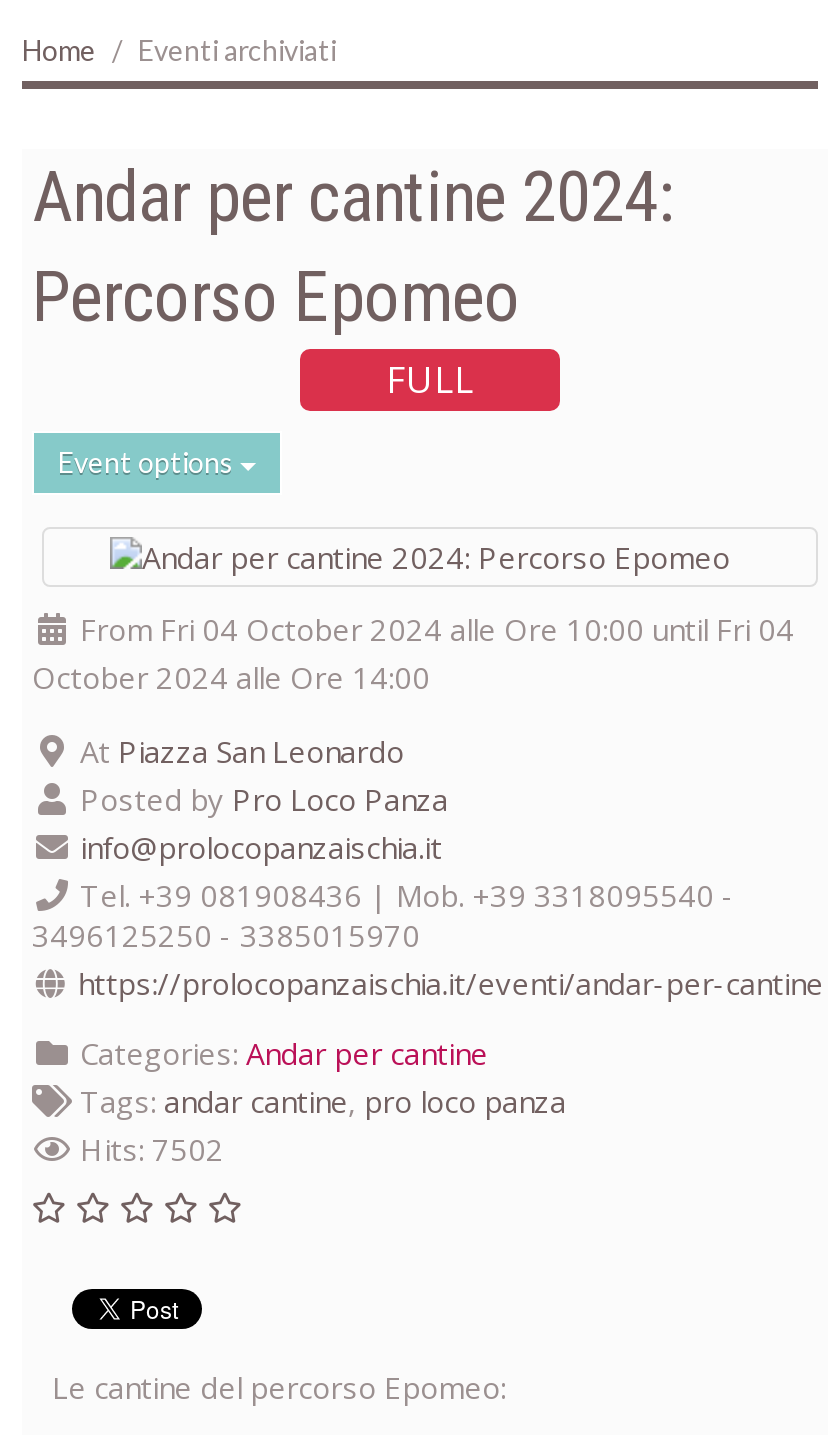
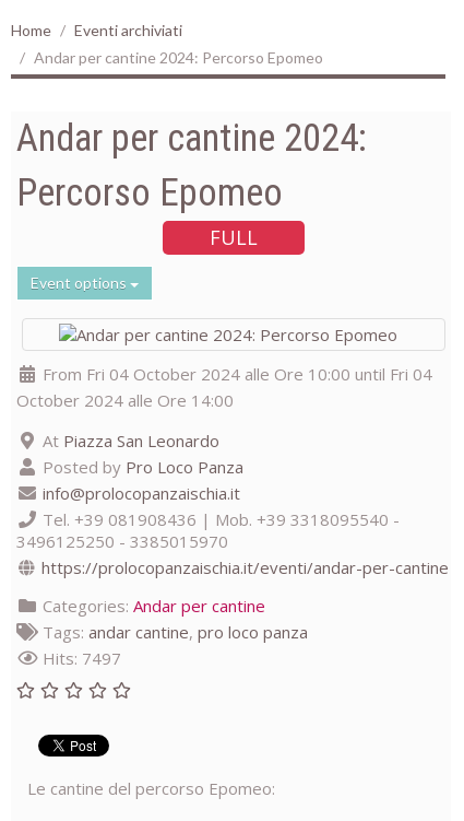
none -> [34,49,323,67] Andar per cantine 2024: Percorso Epomeo
[72,1130,224,1170] Hits: 7502 -> [38,648,121,670] Hits: 7497

